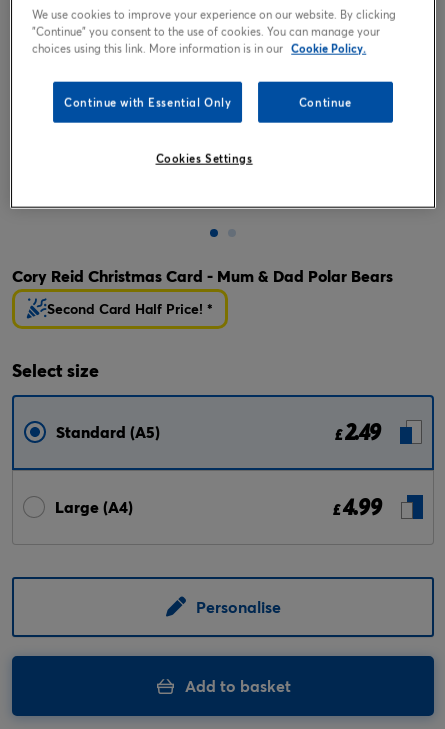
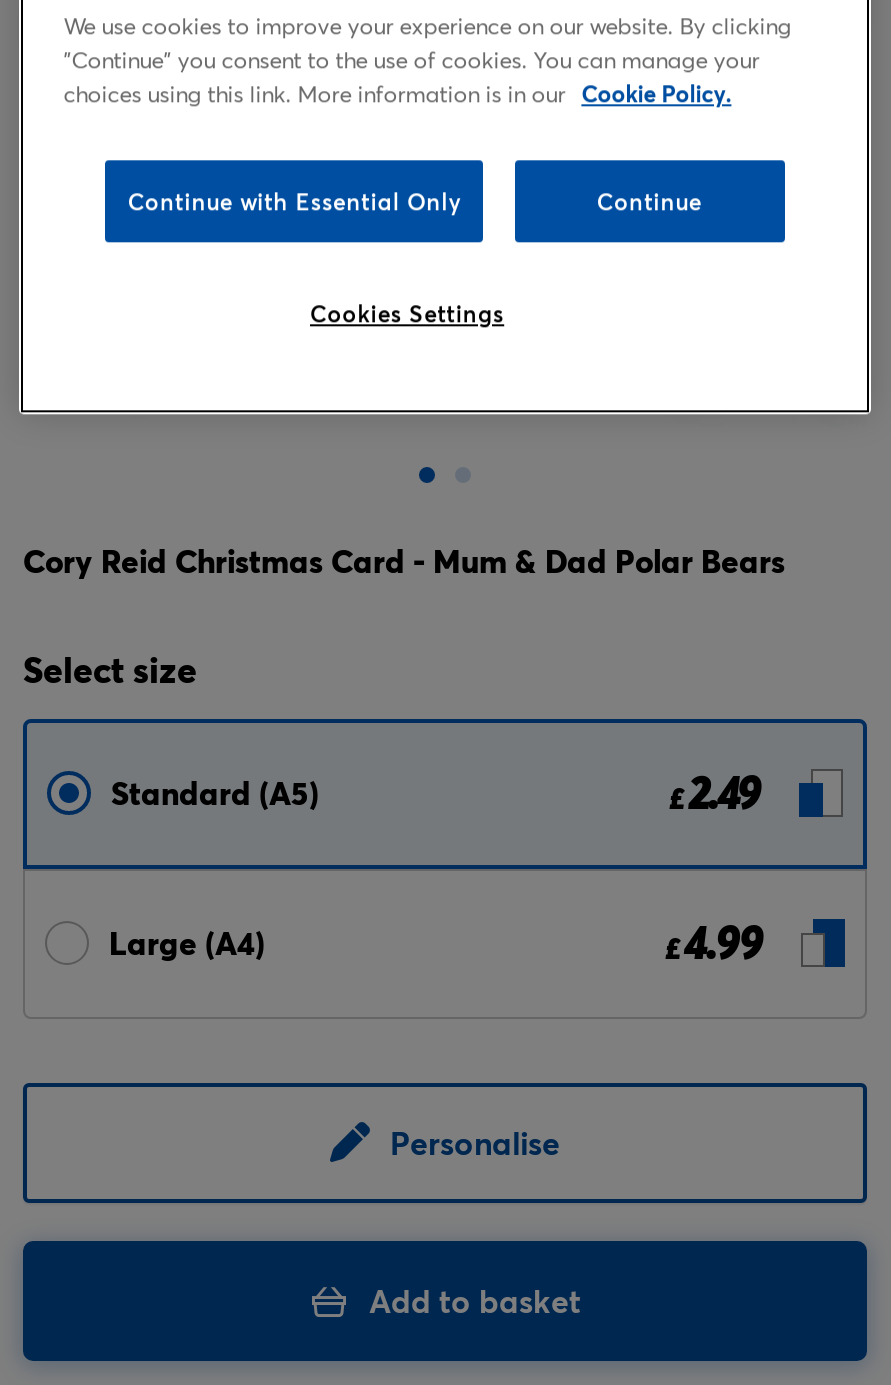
[47,299,213,318] Second Card Half Price! * -> none

